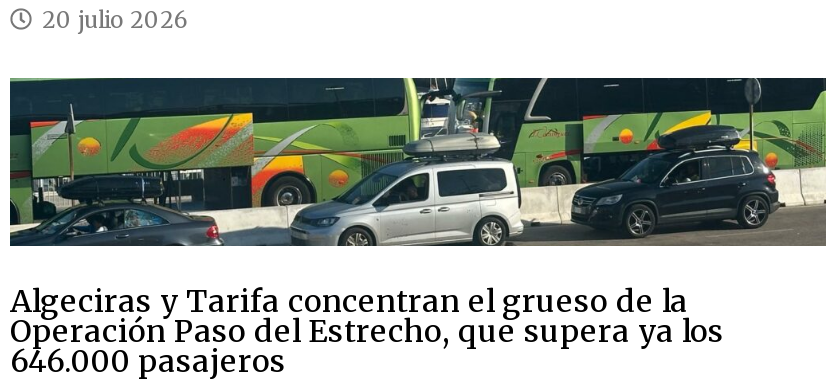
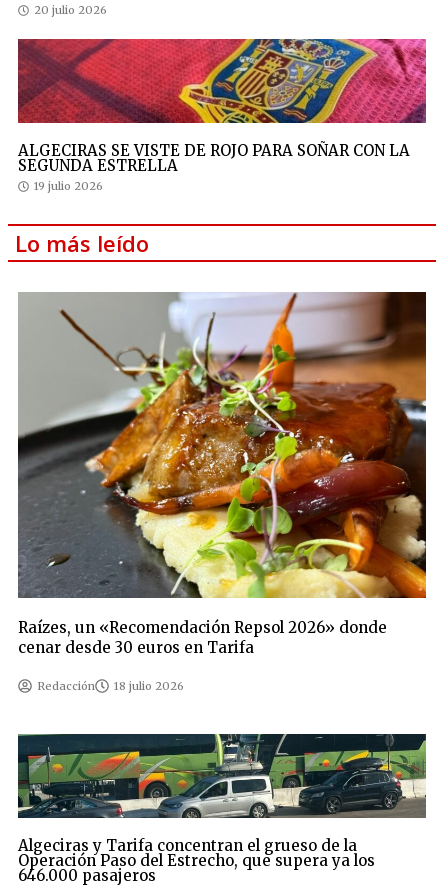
none -> [15,38,427,258] [image] | ALGECIRAS SE VISTE DE ROJO PARA SOÑAR CON LA | SEGUNDA ESTRELLA | 19 julio 2026 | Lo más leído
none -> [17,291,427,693] [image] | Raízes, un «Recomendación Repsol 2026» donde | cenar desde 30 euros en Tarifa | Redacción | 18 julio 2026

